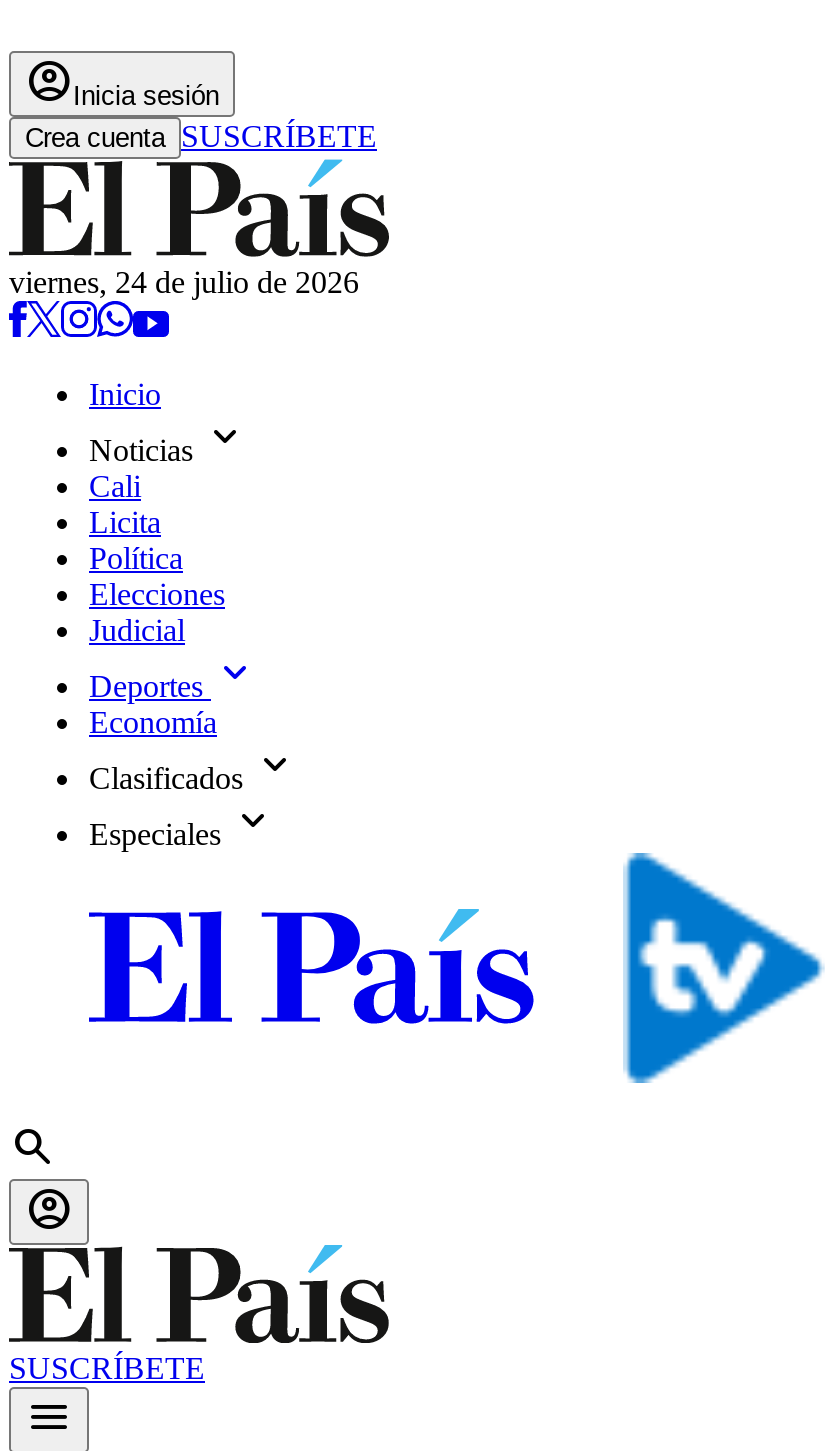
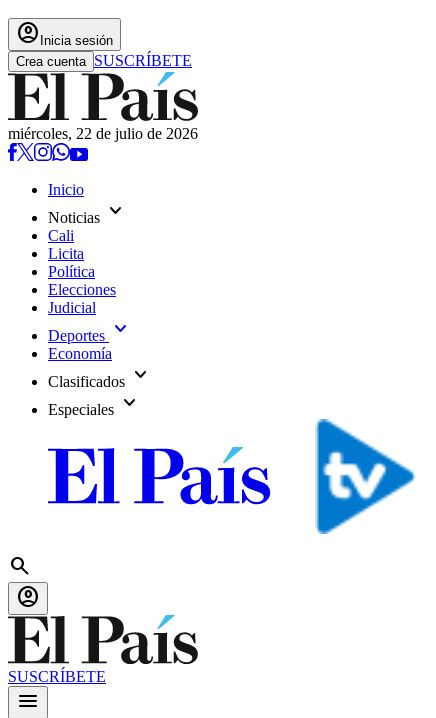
[9,265,359,299] viernes, 24 de julio de 2026 -> [8,125,198,142] miércoles, 22 de julio de 2026

